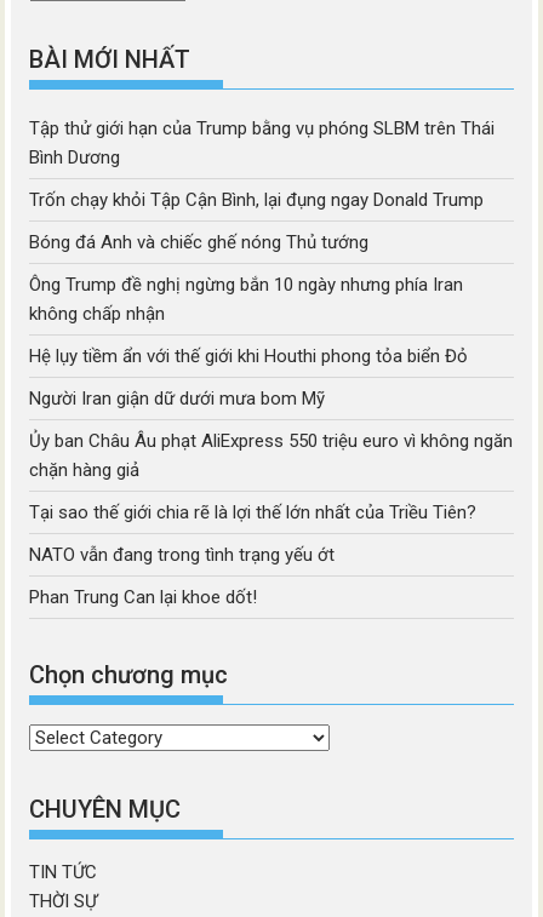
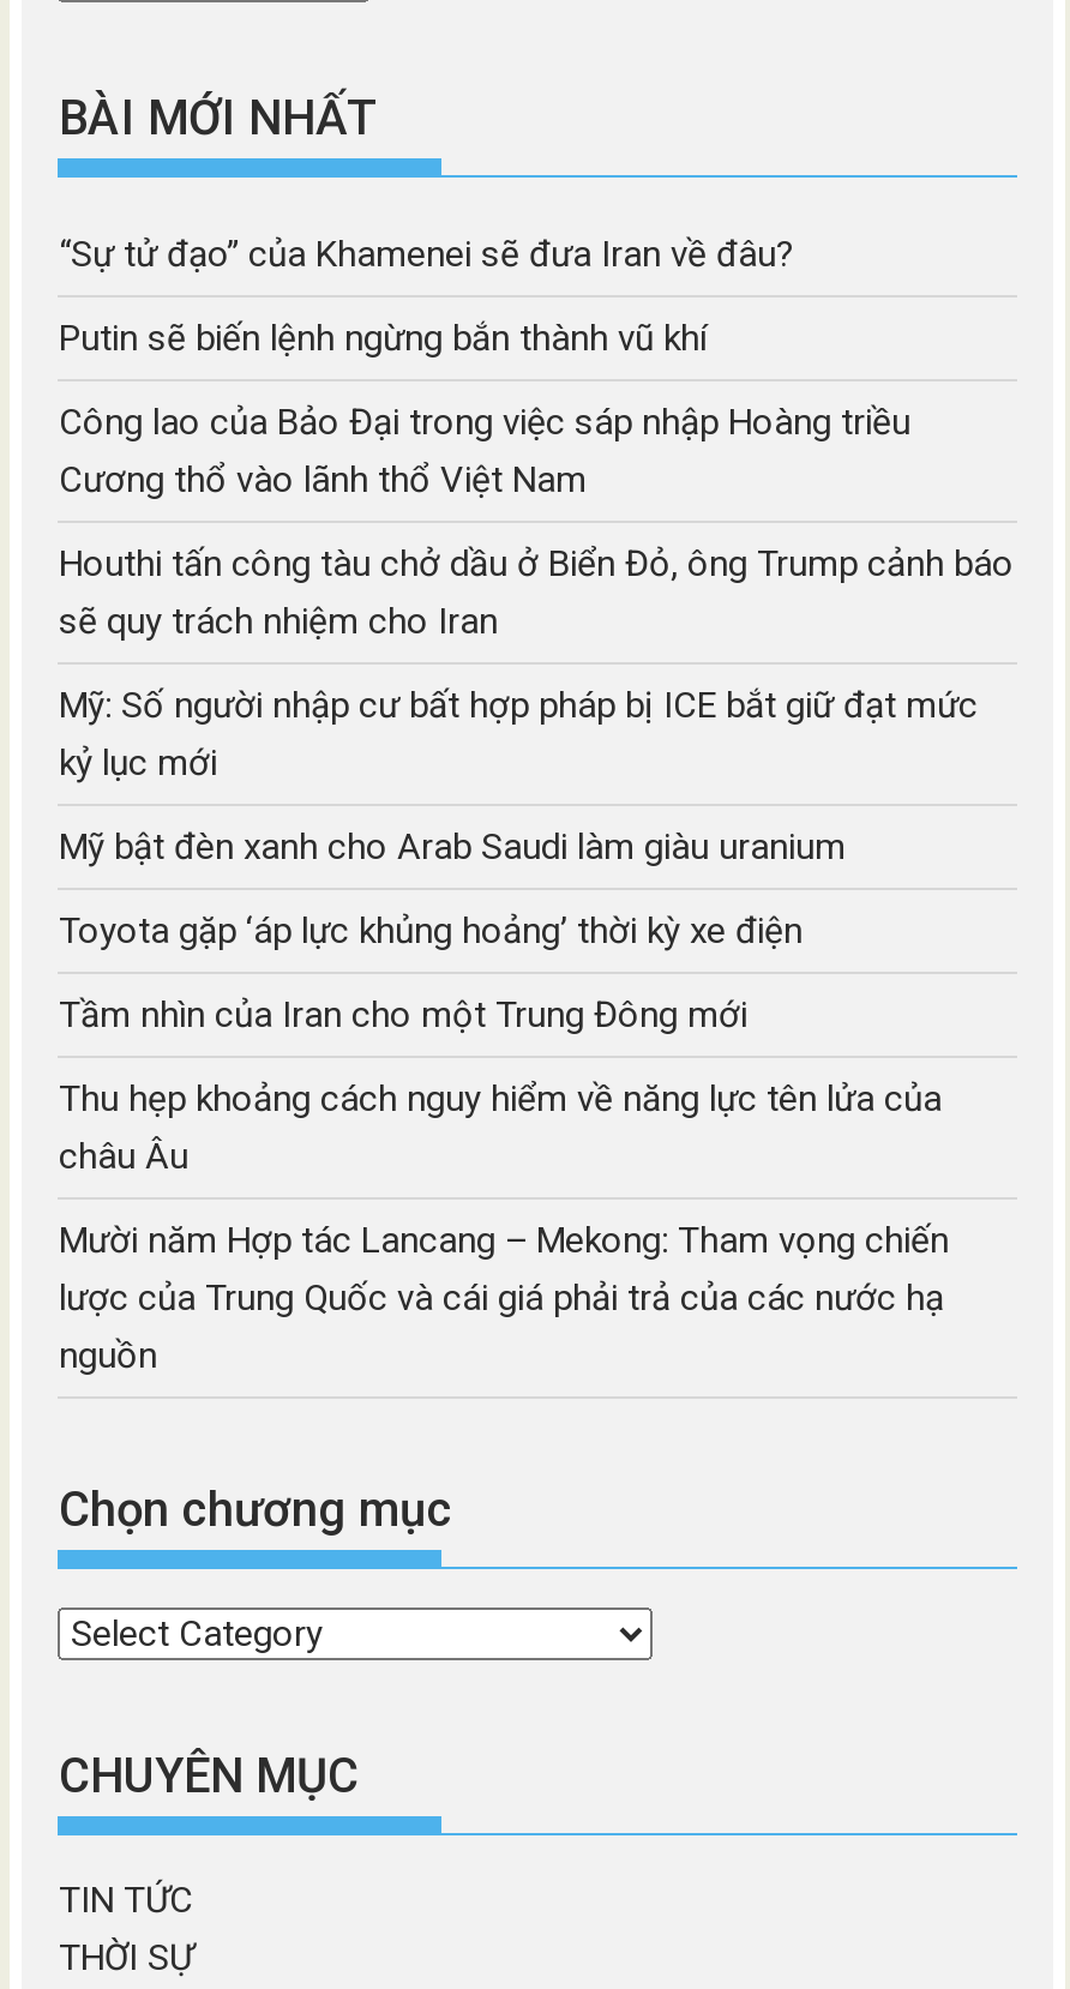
[30,117,495,168] Tập thử giới hạn của Trump bằng vụ phóng SLBM trên Thái | Bình Dương -> [59,232,795,276] “Sự tử đạo” của Khamenei sẽ đưa Iran về đâu?
[30,189,484,211] Trốn chạy khỏi Tập Cận Bình, lại đụng ngay Donald Trump -> [59,316,707,360] Putin sẽ biến lệnh ngừng bắn thành vũ khí
[30,231,369,253] Bóng đá Anh và chiếc ghế nóng Thủ tướng -> [59,400,910,501] Công lao của Bảo Đại trong việc sáp nhập Hoàng triều | Cương thổ vào lãnh thổ Việt Nam
[30,274,464,325] Ông Trump đề nghị ngừng bắn 10 ngày nhưng phía Iran | không chấp nhận -> [59,542,1014,643] Houthi tấn công tàu chở dầu ở Biển Đỏ, ông Trump cảnh báo | sẽ quy trách nhiệm cho Iran
[30,345,468,367] Hệ lụy tiềm ẩn với thế giới khi Houthi phong tỏa biển Đỏ -> [59,684,978,784] Mỹ: Số người nhập cư bất hợp pháp bị ICE bắt giữ đạt mức | kỷ lục mới
[30,388,325,409] Người Iran giận dữ dưới mưa bom Mỹ -> [59,825,846,868] Mỹ bật đèn xanh cho Arab Saudi làm giàu uranium
[30,430,513,481] Ủy ban Châu Âu phạt AliExpress 550 triệu euro vì không ngăn | chặn hàng giả -> [59,909,802,952] Toyota gặp ‘áp lực khủng hoảng’ thời kỳ xe điện
[30,501,477,523] Tại sao thế giới chia rẽ là lợi thế lớn nhất của Triều Tiên? -> [59,993,747,1036] Tầm nhìn của Iran cho một Trung Đông mới
[30,544,335,566] NATO vẫn đang trong tình trạng yếu ớt -> [59,1077,942,1178] Thu hẹp khoảng cách nguy hiểm về năng lực tên lửa của | châu Âu
[30,586,258,608] Phan Trung Can lại khoe dốt! -> [59,1219,949,1377] Mười năm Hợp tác Lancang – Mekong: Tham vọng chiến | lược của Trung Quốc và cái giá phải trả của các nước hạ | nguồn

